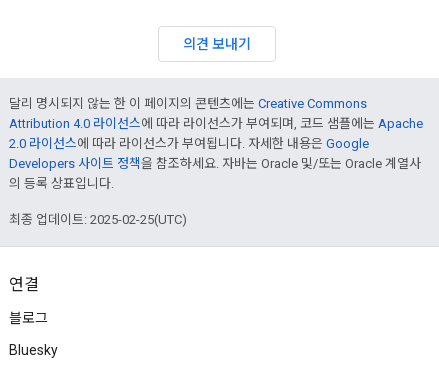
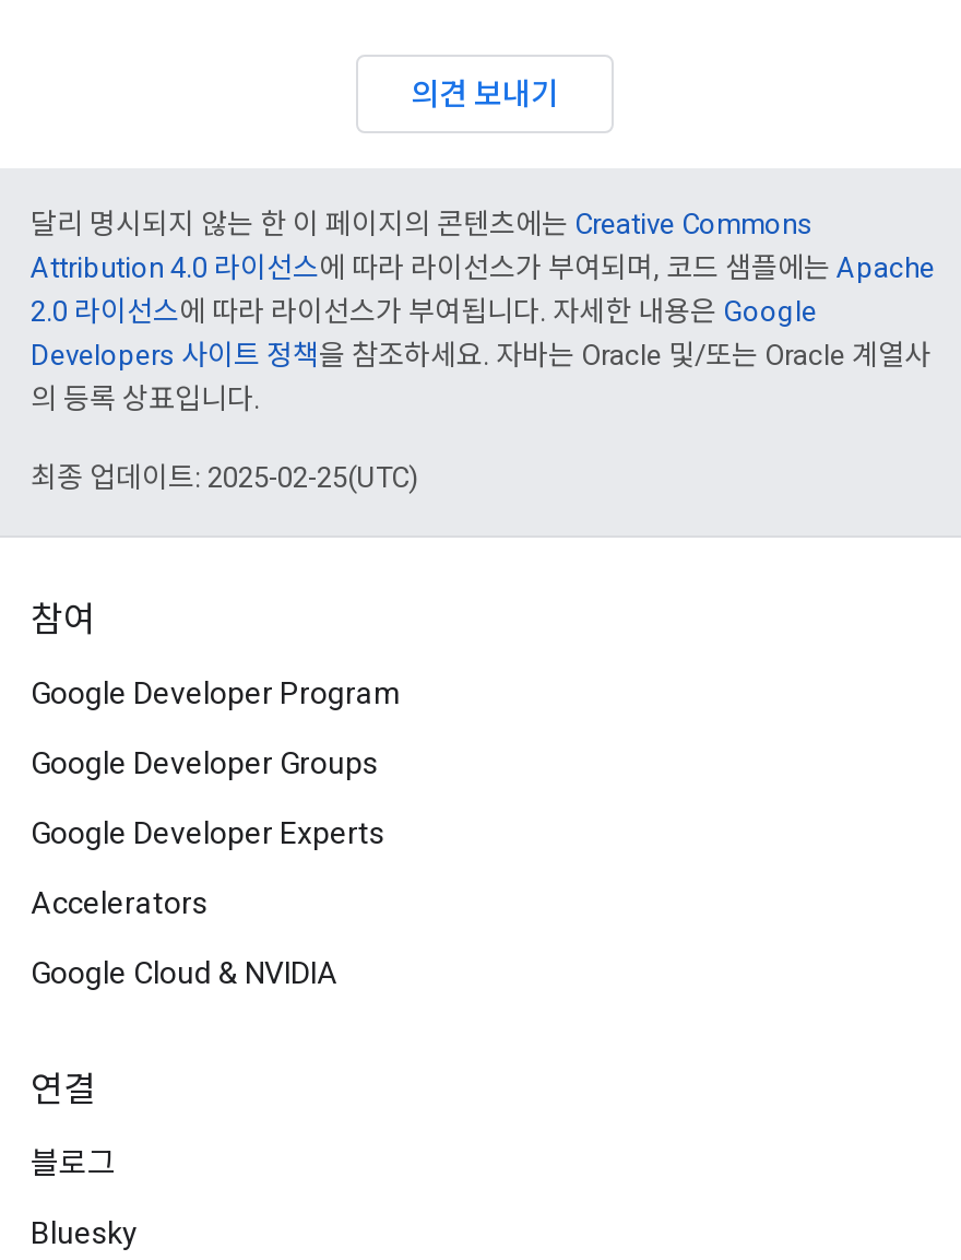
none -> [31,599,402,990] 참여 | Google Developer Program | Google Developer Groups | Google Developer Experts | Accelerators | Google Cloud & NVIDIA

